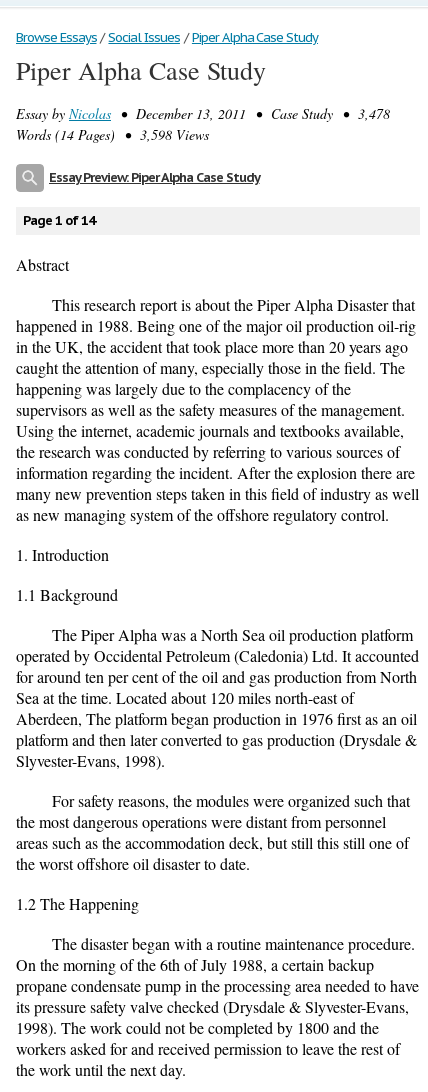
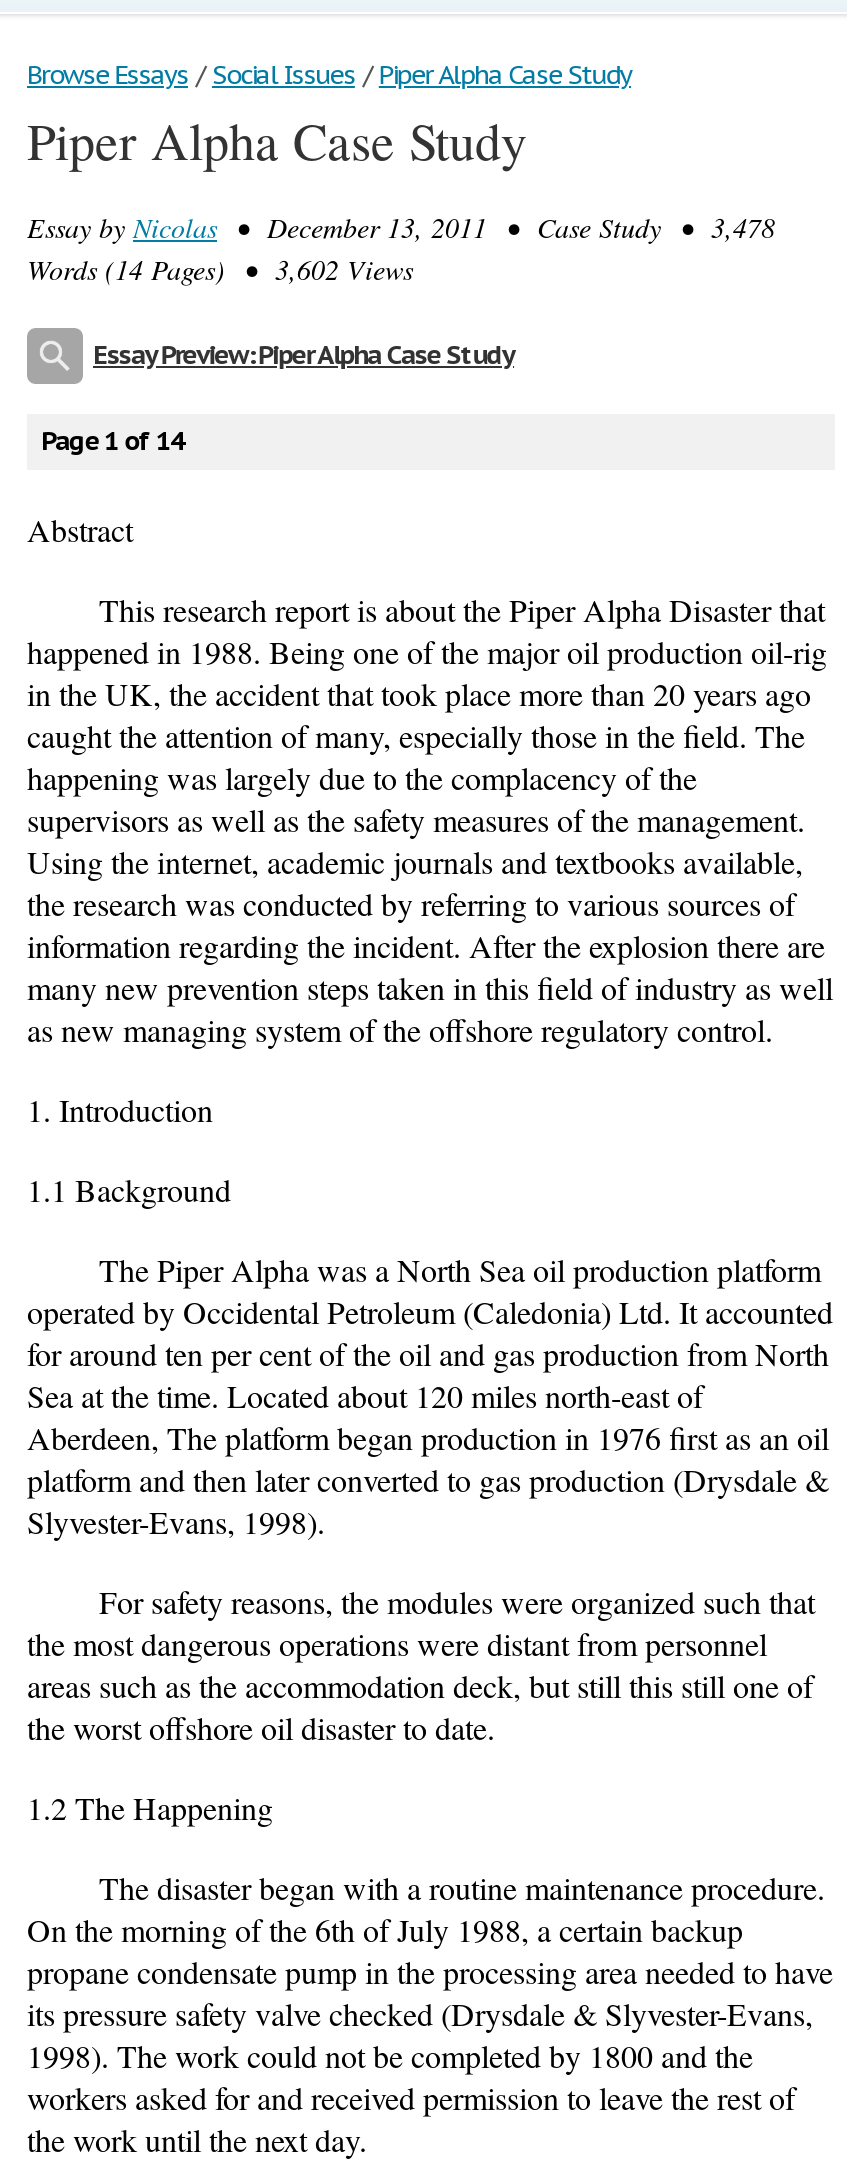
[16,125,209,144] Words (14 Pages) • 3,598 Views -> [27,250,413,288] Words (14 Pages) • 3,602 Views

